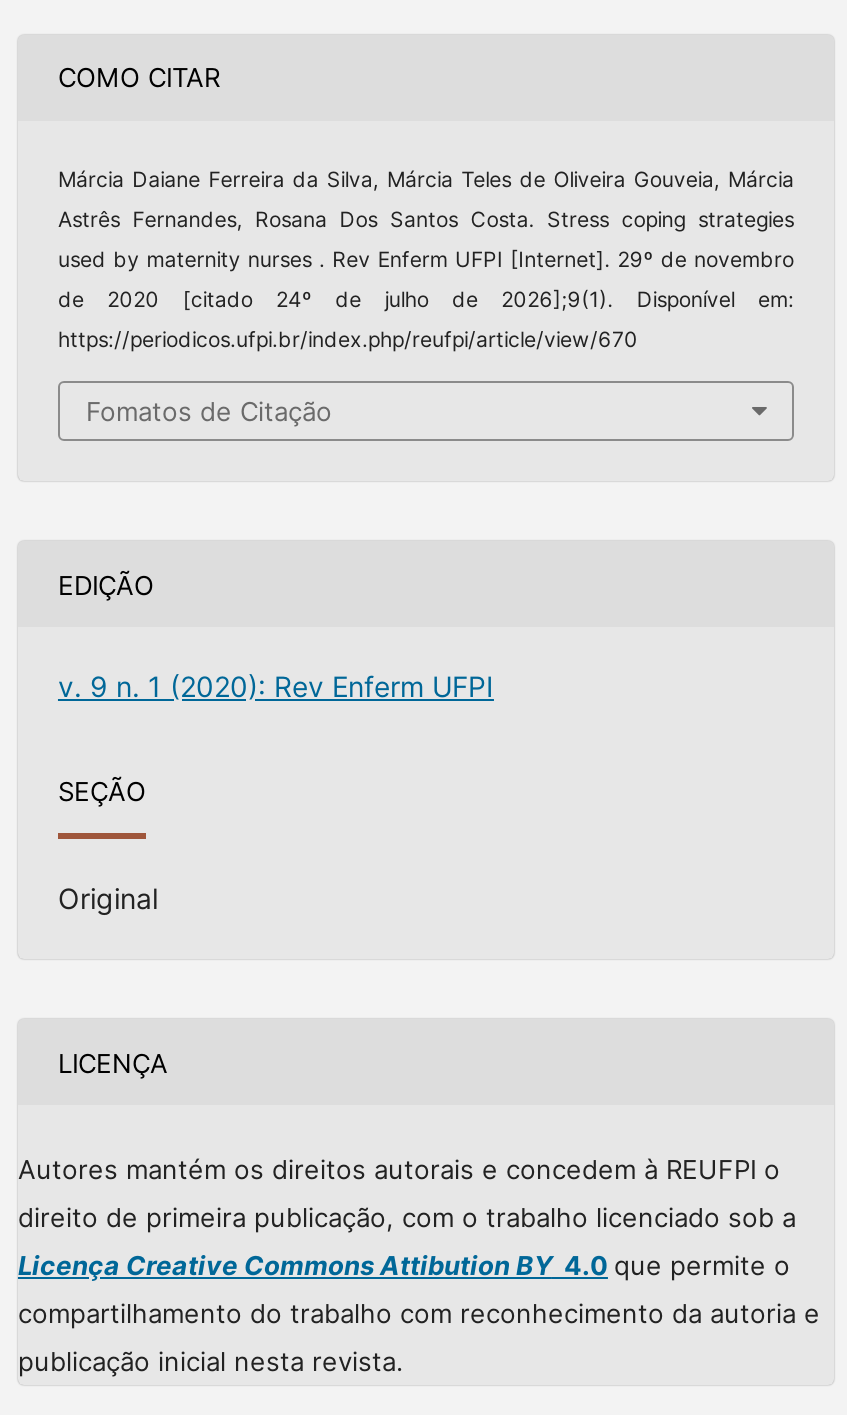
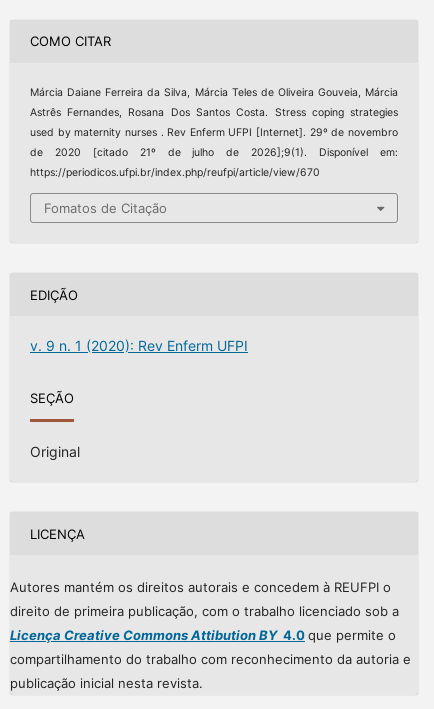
[58,287,794,313] de 2020 [citado 24º de julho de 2026];9(1). Disponível em: -> [30,146,398,159] de 2020 [citado 21º de julho de 2026];9(1). Disponível em:

